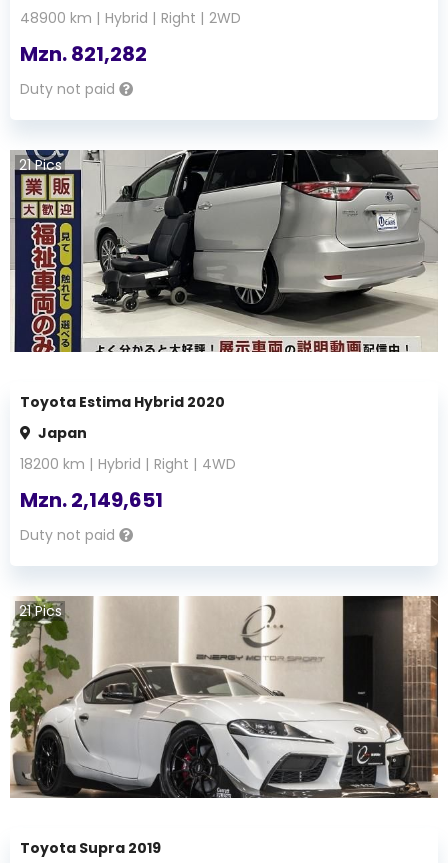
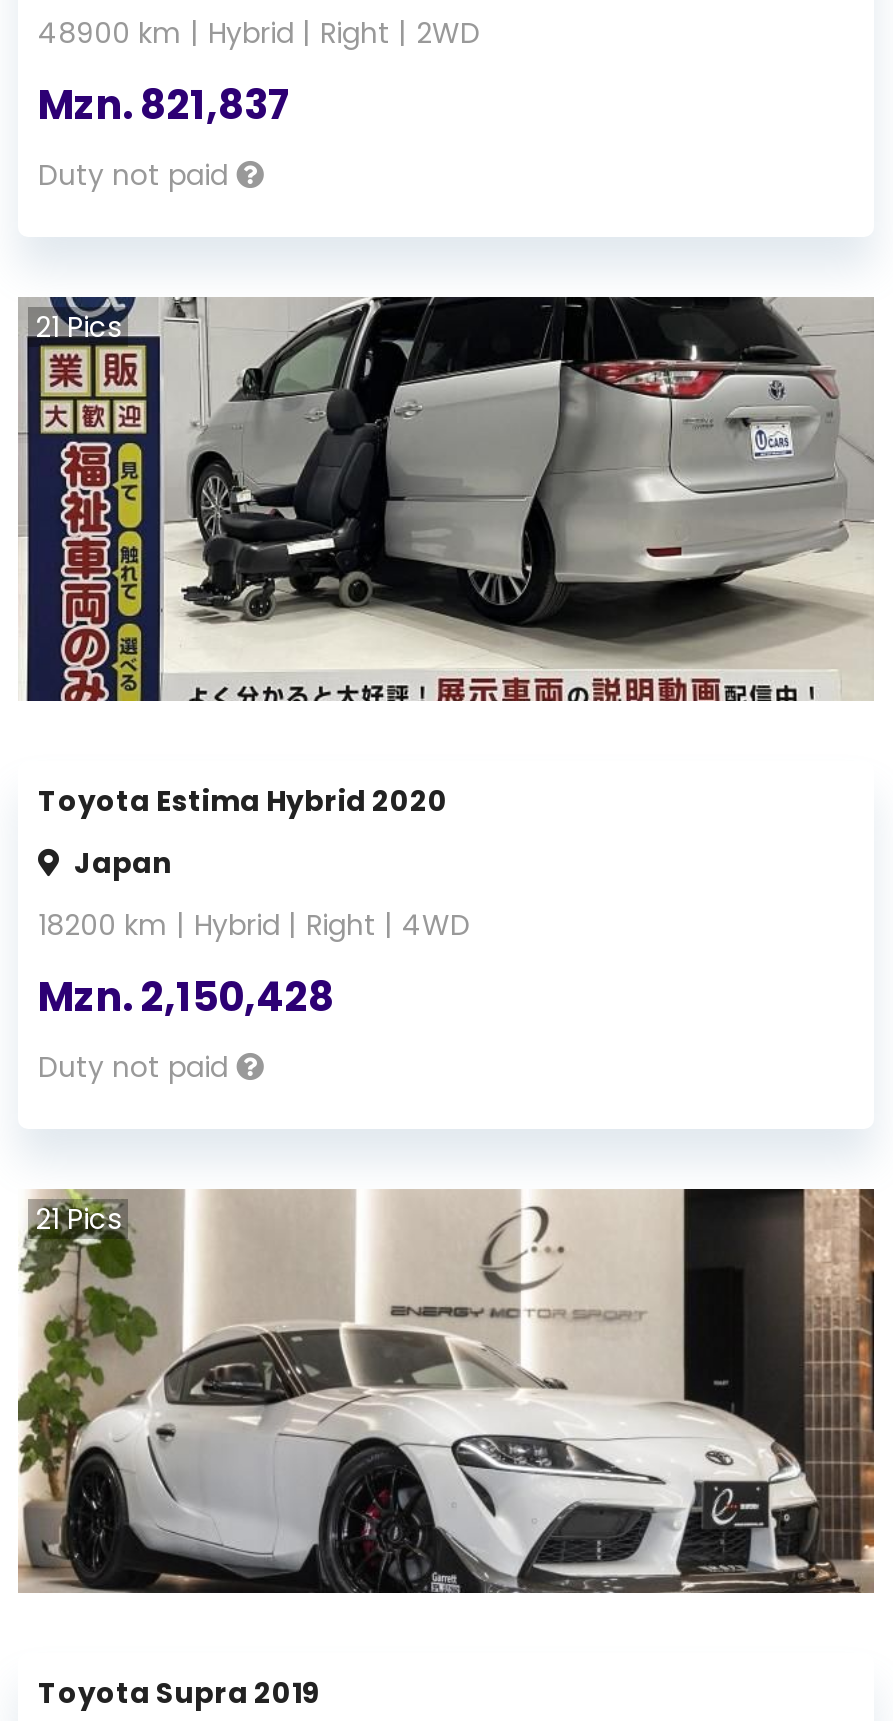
[20,39,147,67] Mzn. 821,282 -> [38,76,292,132] Mzn. 821,837
[20,485,163,513] Mzn. 2,149,651 -> [38,968,334,1024] Mzn. 2,150,428

